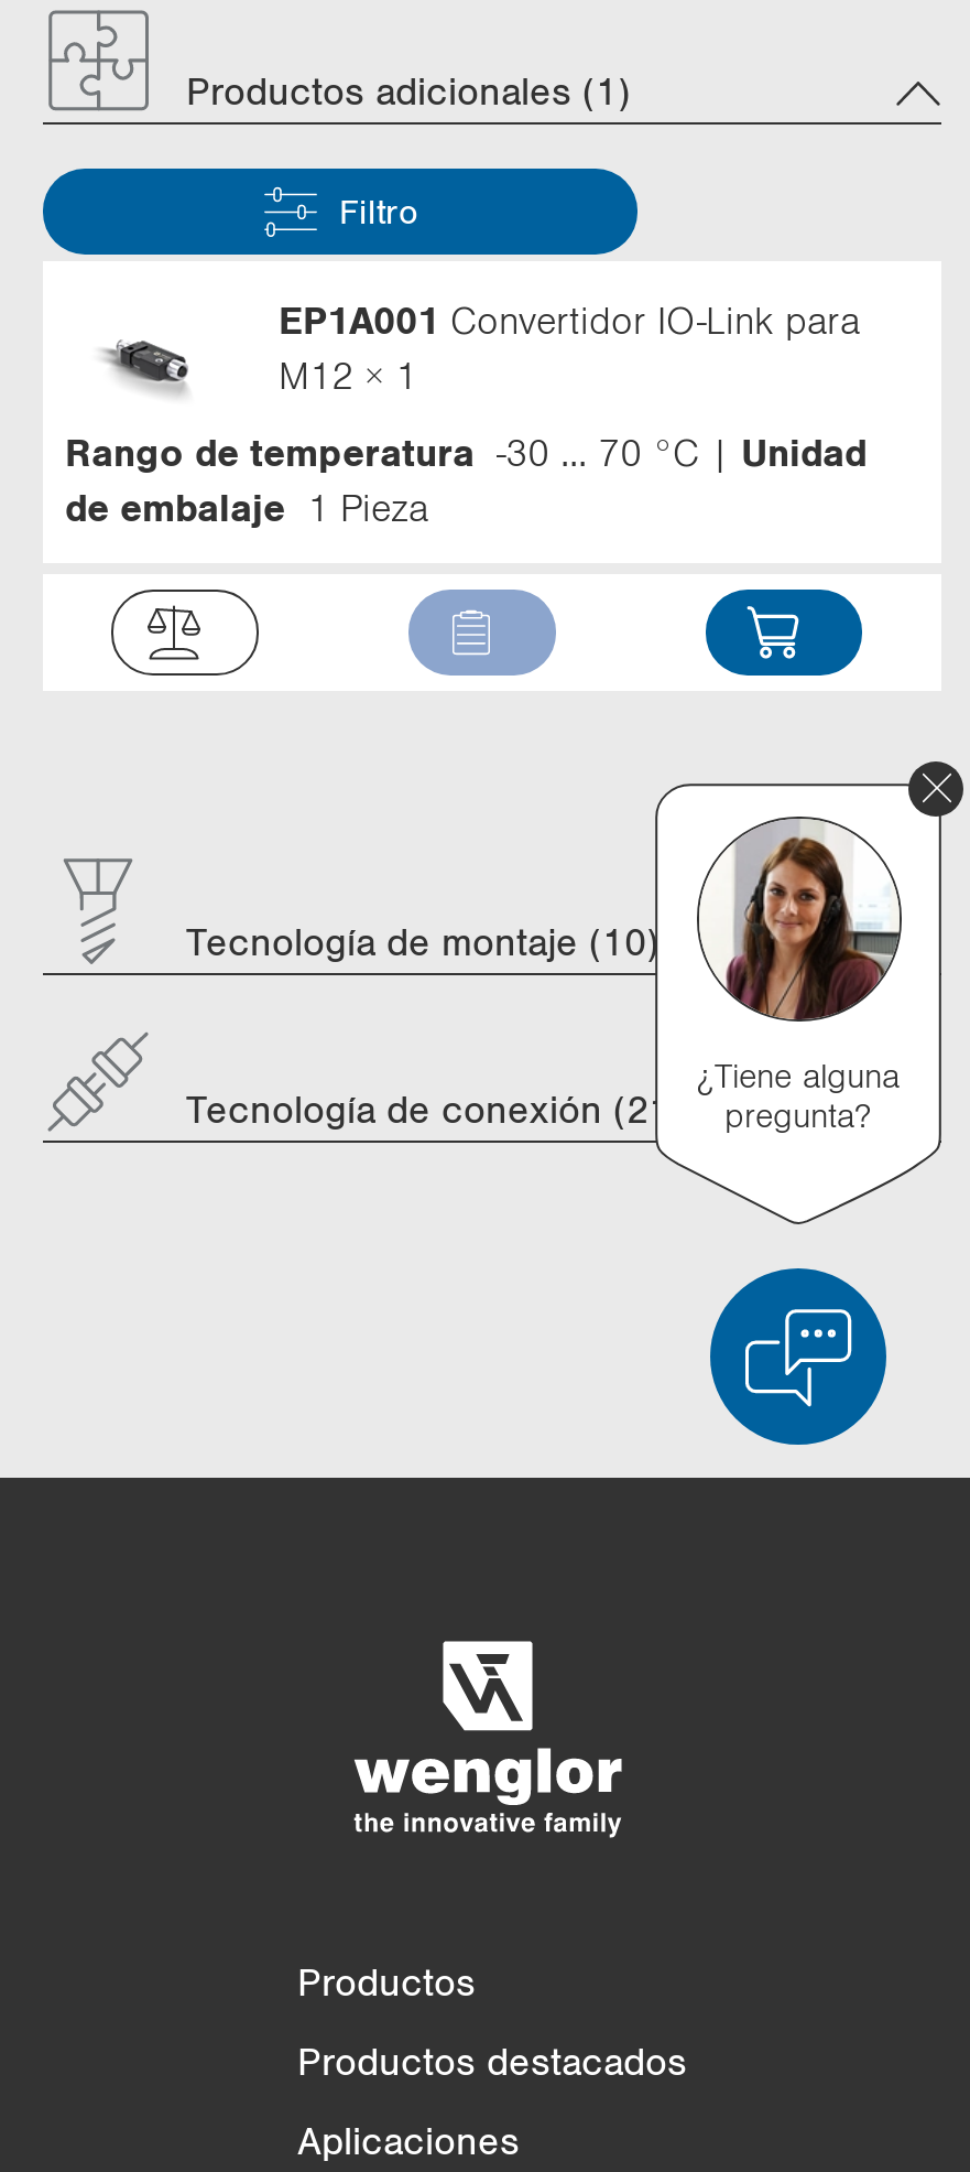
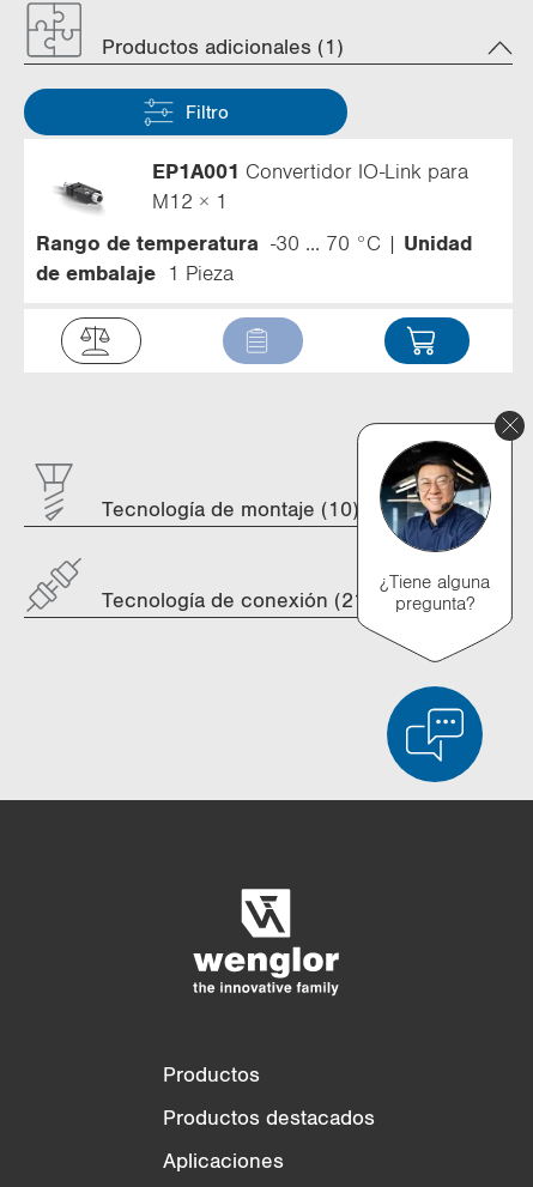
[699,817,900,1019] [image] -> [380,441,490,551] [image]

